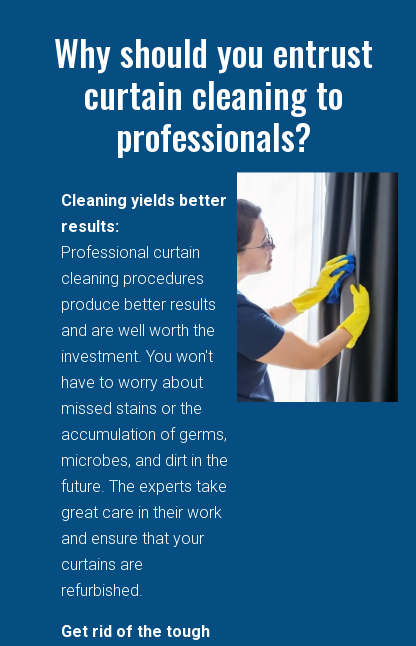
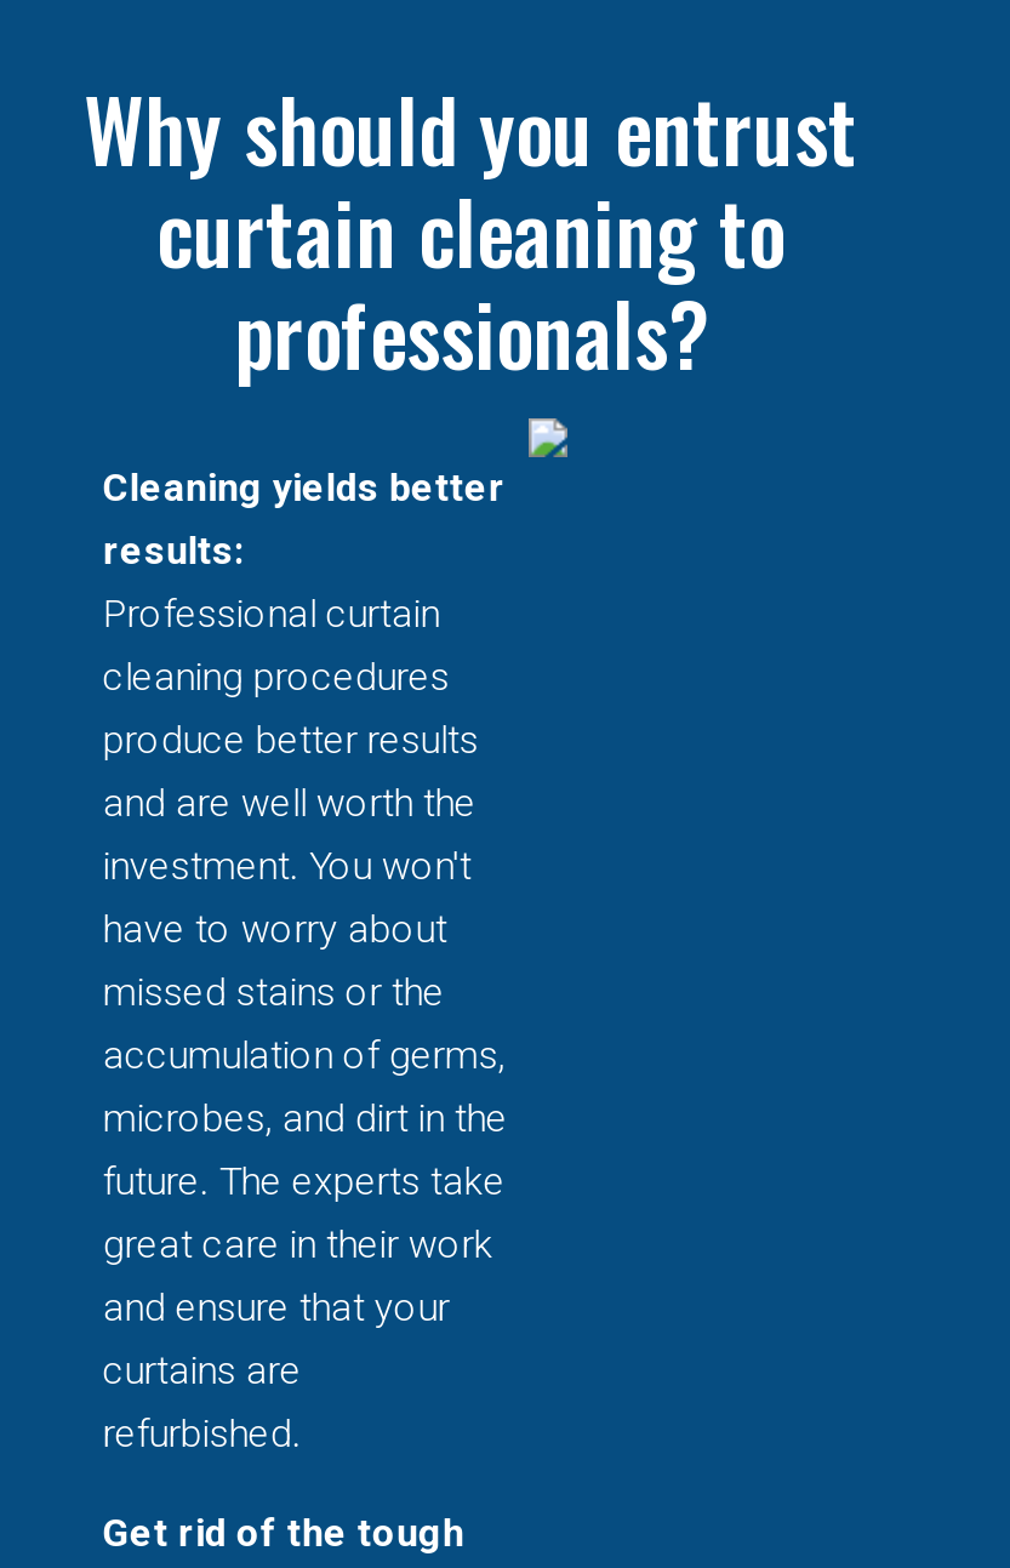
[236,171,399,403] [image] -> none

